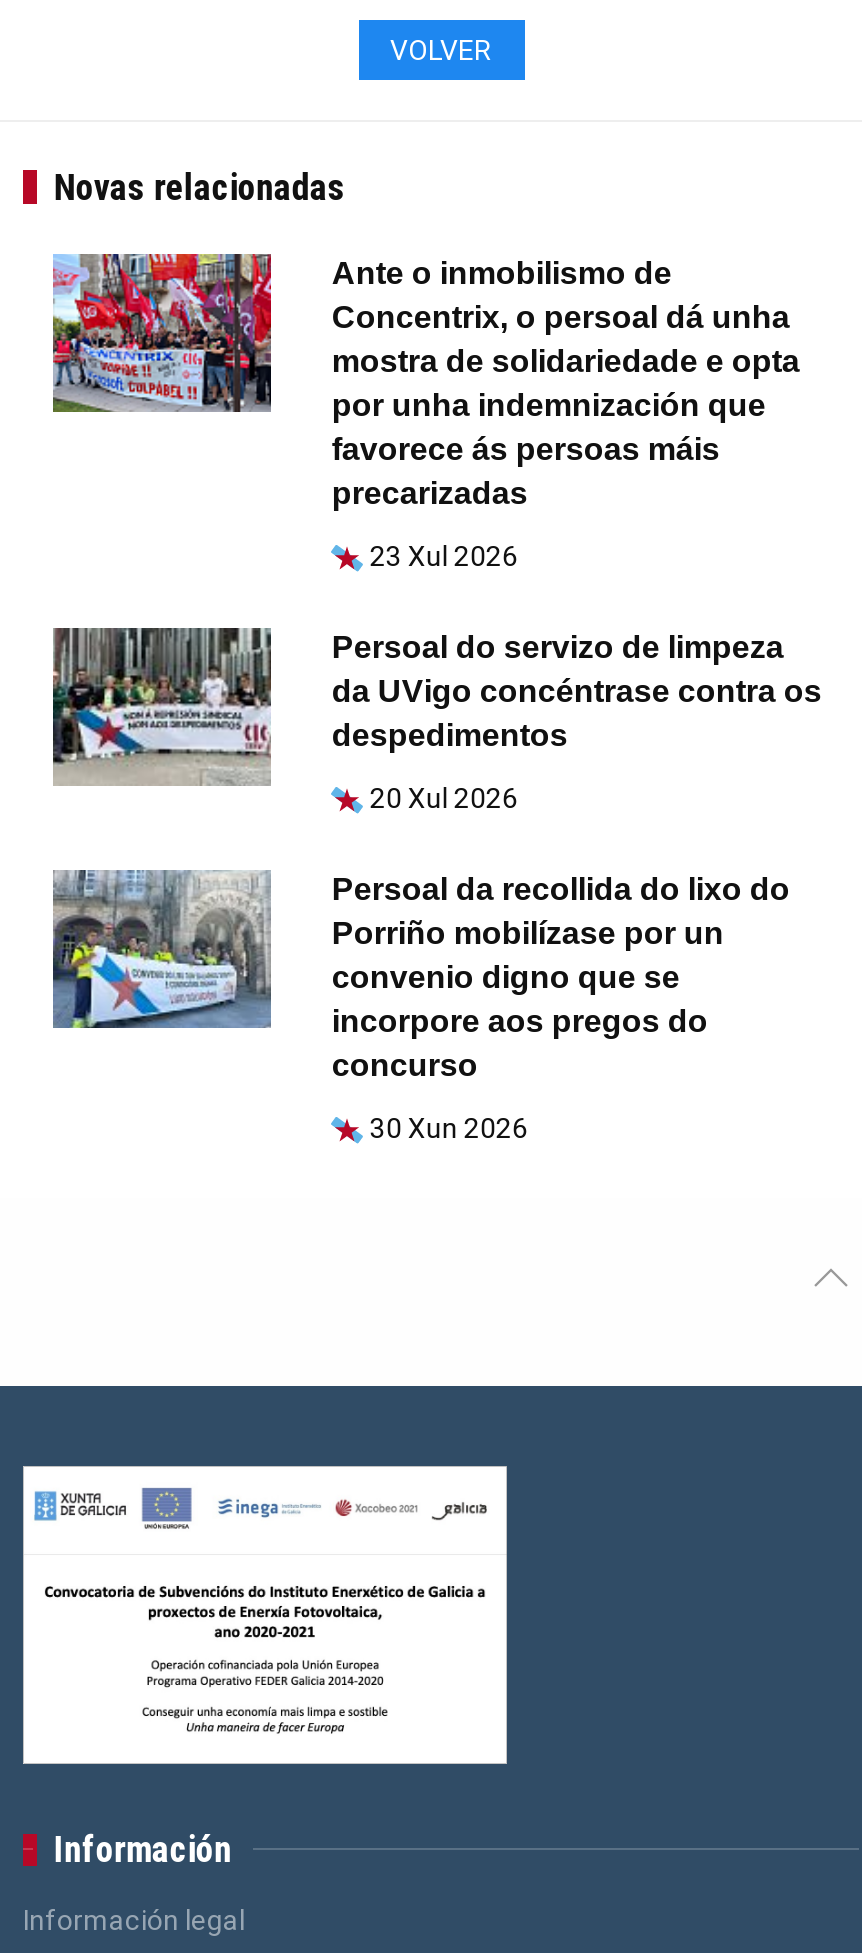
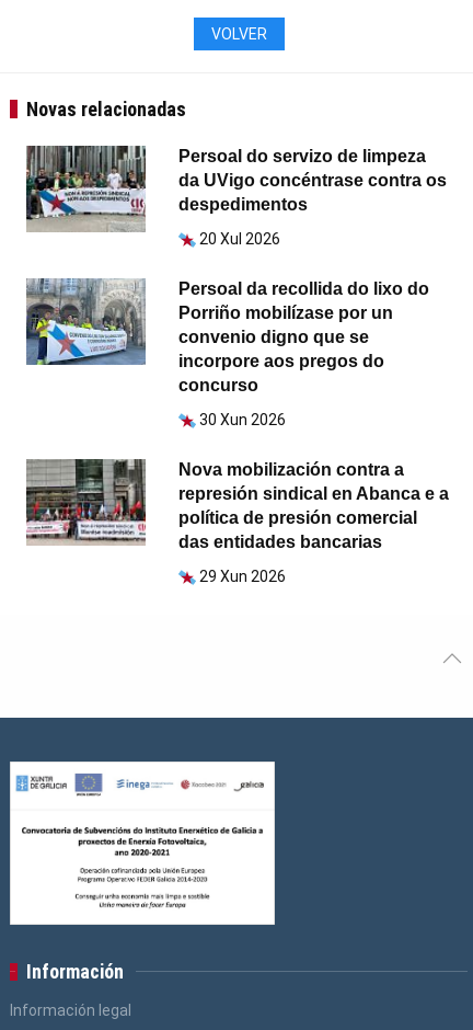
[51,252,800,572] [image] | Ante o inmobilismo de | Concentrix, o persoal dá unha | mostra de solidariedade e opta | por unha indemnización que | favorece ás persoas máis | precarizadas | 23 Xul 2026 -> none
moved [49,624,822,1144] -> [24,144,447,429]: [image] | Persoal do servizo de limpeza | da UVigo concéntrase contra os | ... | concurso | 30 Xun 2026
none -> [25,458,449,585] [image] | Nova mobilización contra a | represión sindical en Abanca e a | política de presión comercial | das entidades bancarias | 29 Xun 2026

